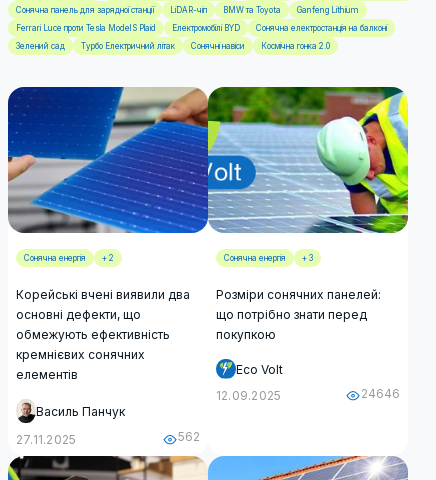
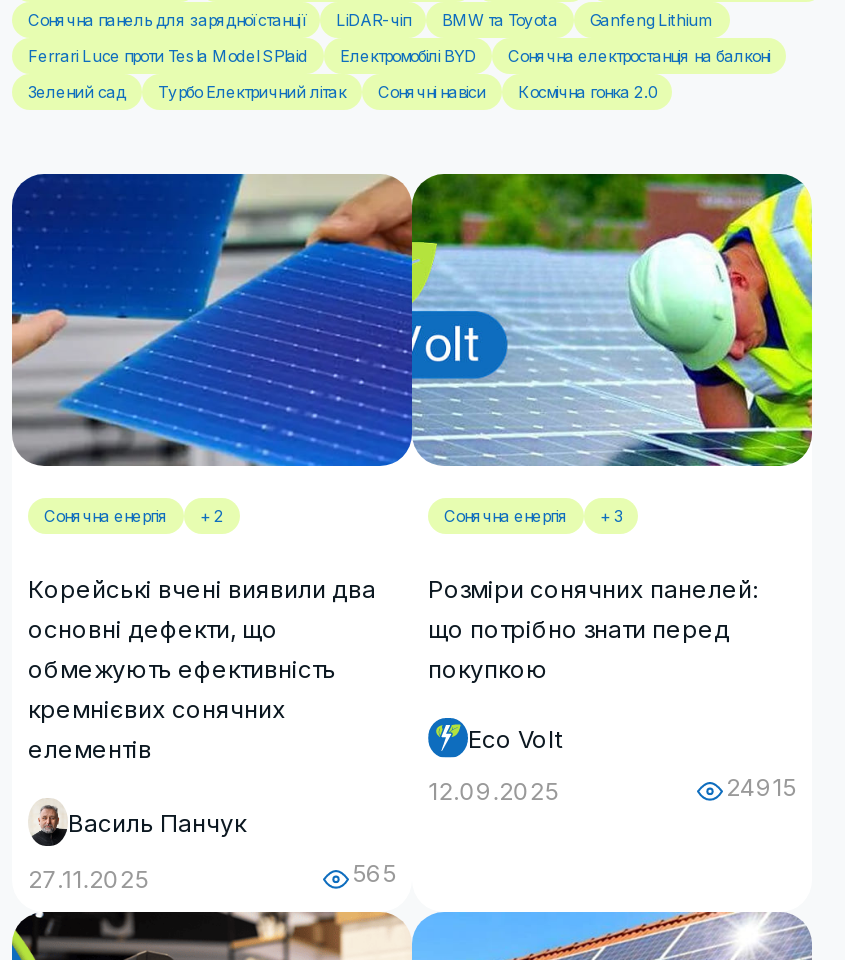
[361,386,400,401] 24646 -> [726,771,796,801] 24915
[178,429,200,444] 562 -> [352,859,396,889] 565

